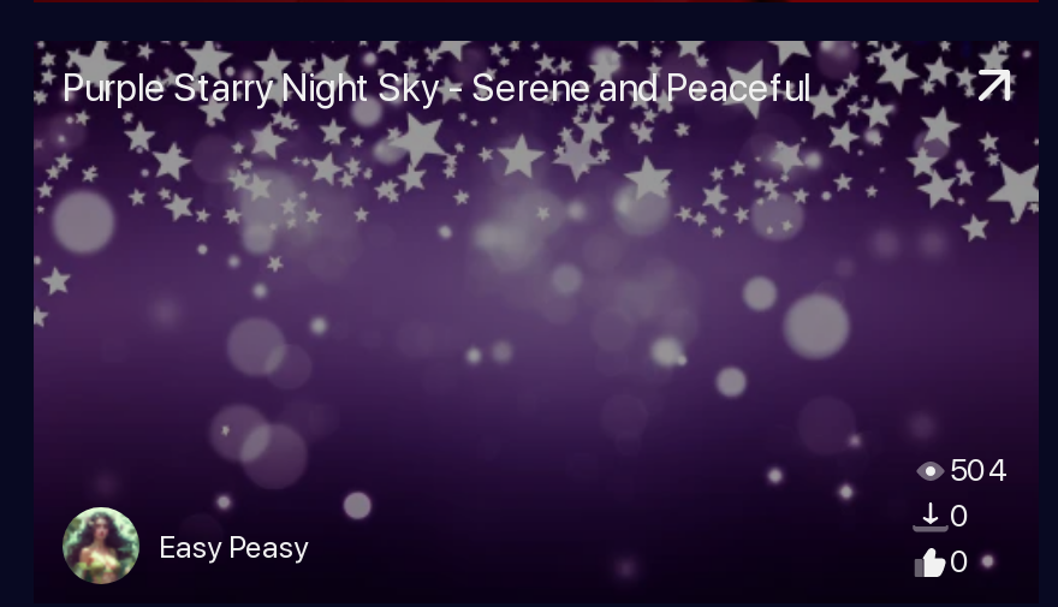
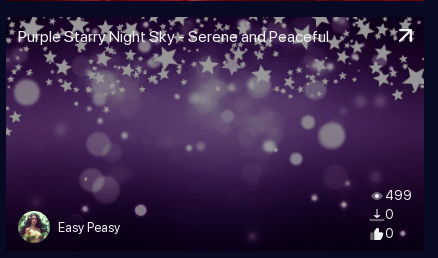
[950,453,1010,489] 504 -> [385,188,412,203] 499

